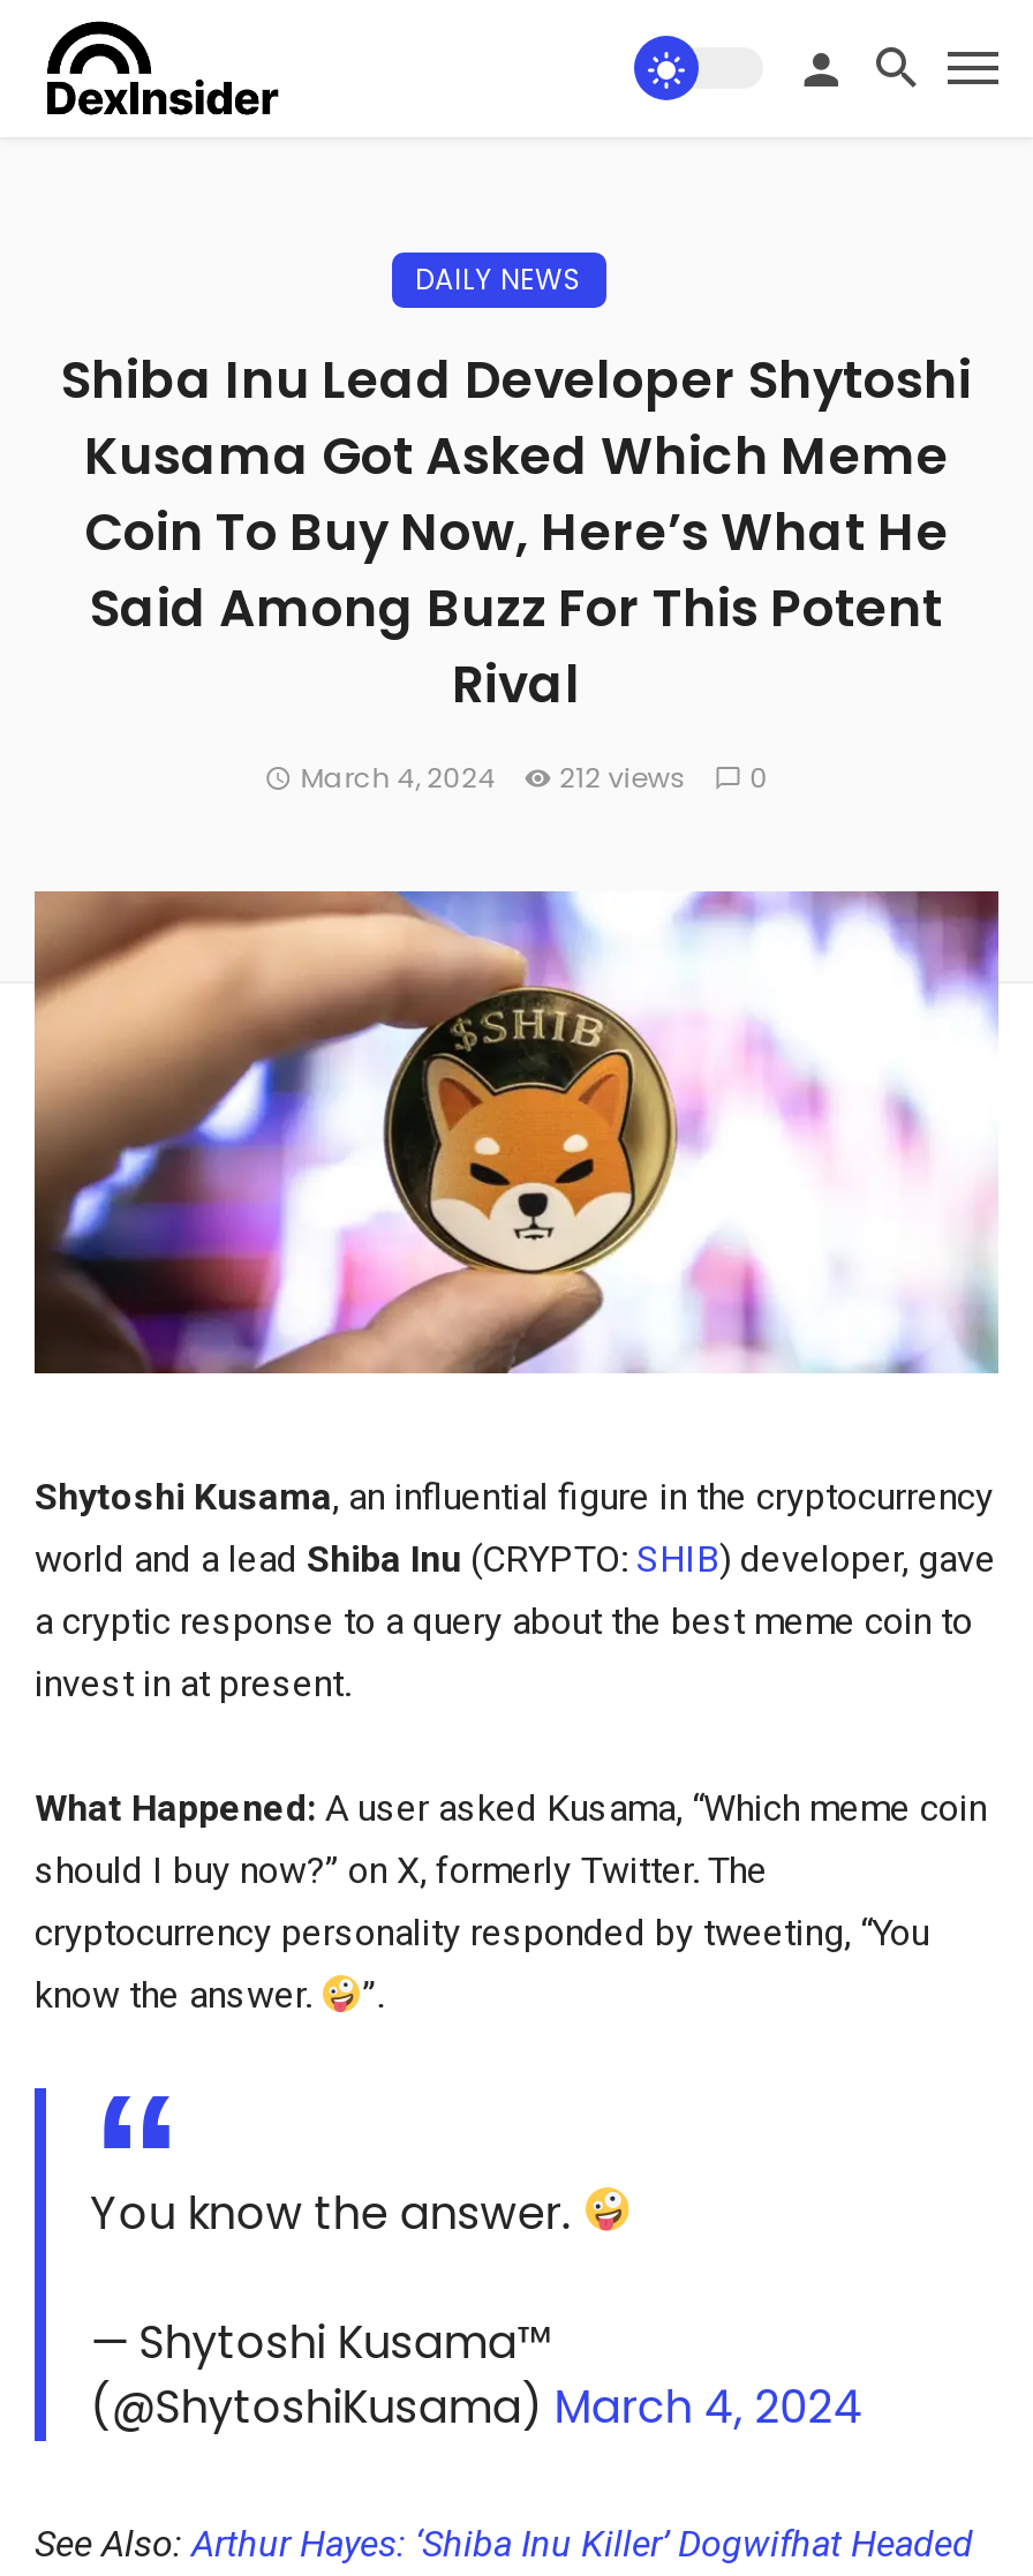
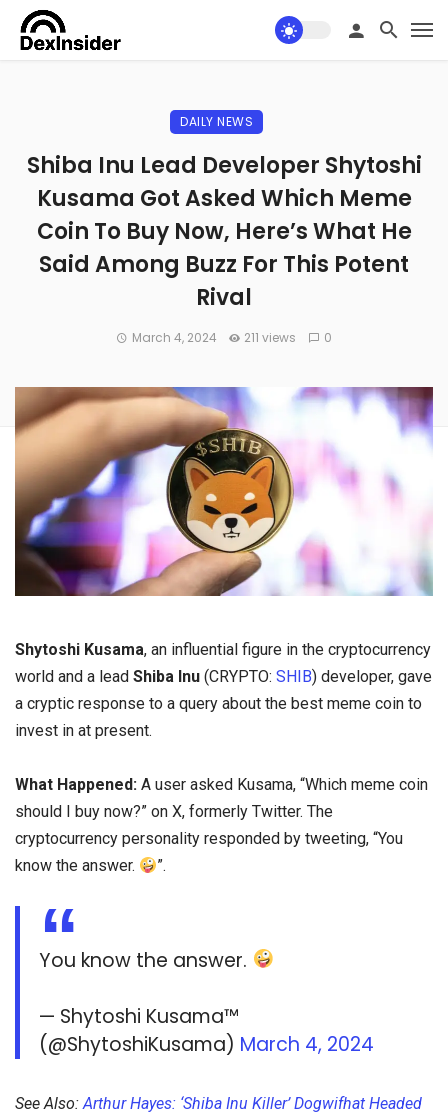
[300,758,769,797] March 4, 2024 212 views 0 -> [132,329,332,346] March 4, 2024 211 views 0

